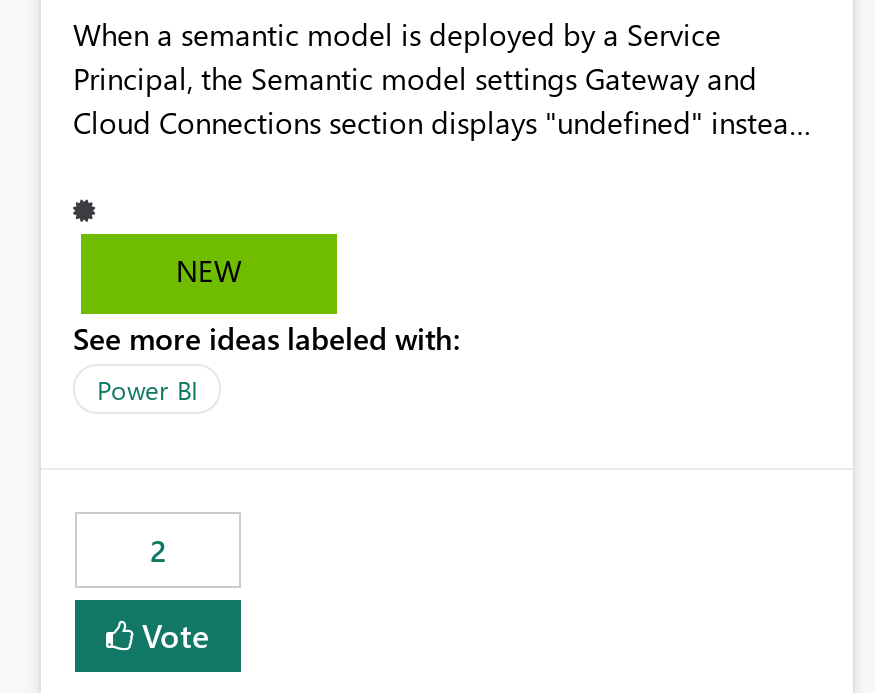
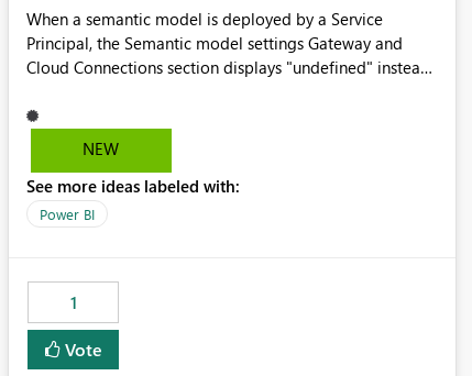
[150,531,166,571] 2 -> [70,292,76,314] 1

